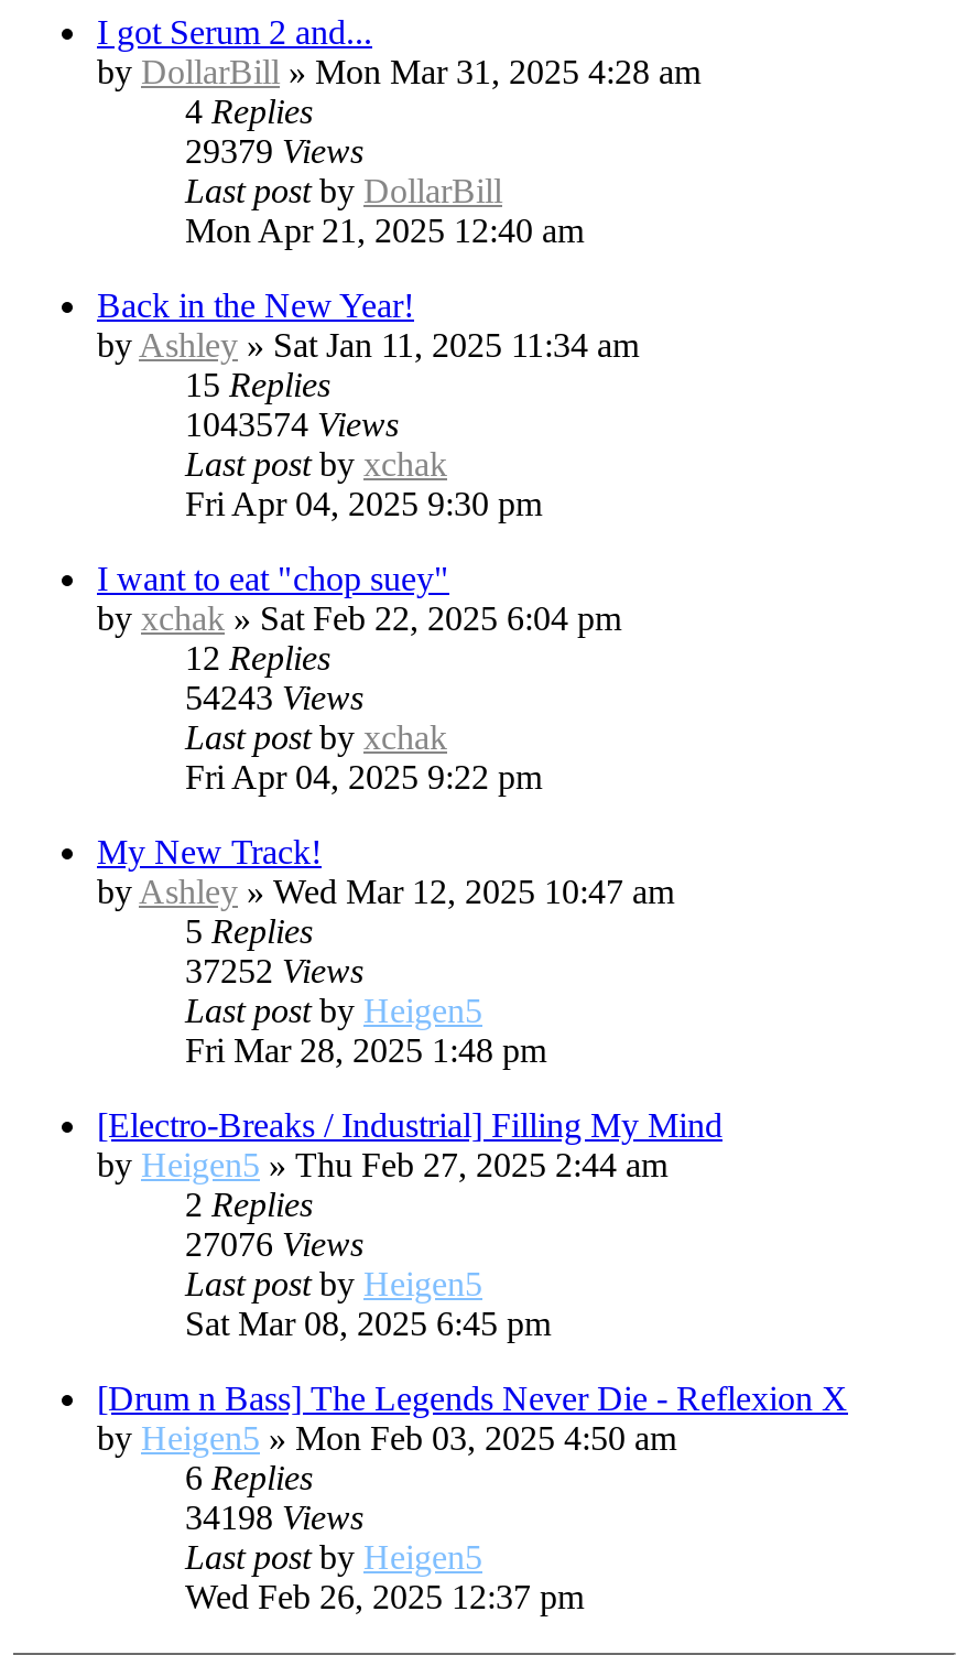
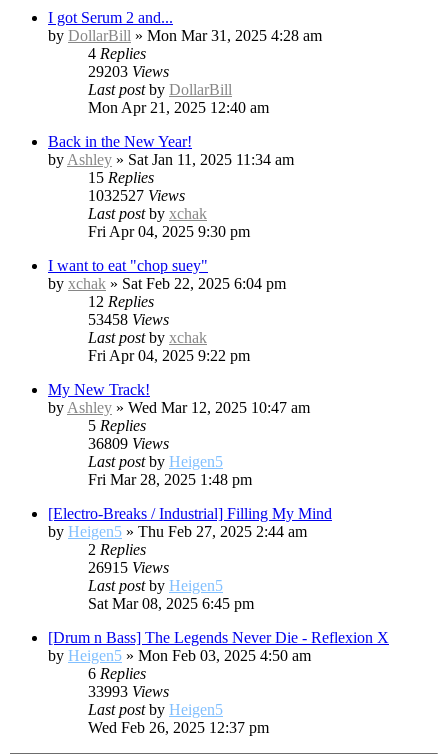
[185,132,363,169] 29379 Views -> [88,63,169,80] 29203 Views
[185,405,399,443] 1043574 Views -> [88,187,185,204] 1032527 Views
[185,679,363,716] 54243 Views -> [88,311,169,328] 53458 Views
[185,952,363,989] 37252 Views -> [88,435,169,452] 36809 Views
[185,1225,363,1263] 27076 Views -> [88,559,169,576] 26915 Views
[185,1498,363,1536] 34198 Views -> [88,683,169,700] 33993 Views

